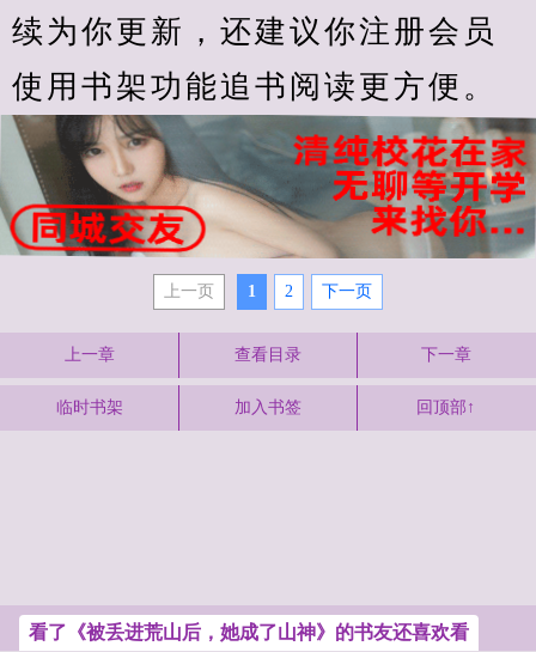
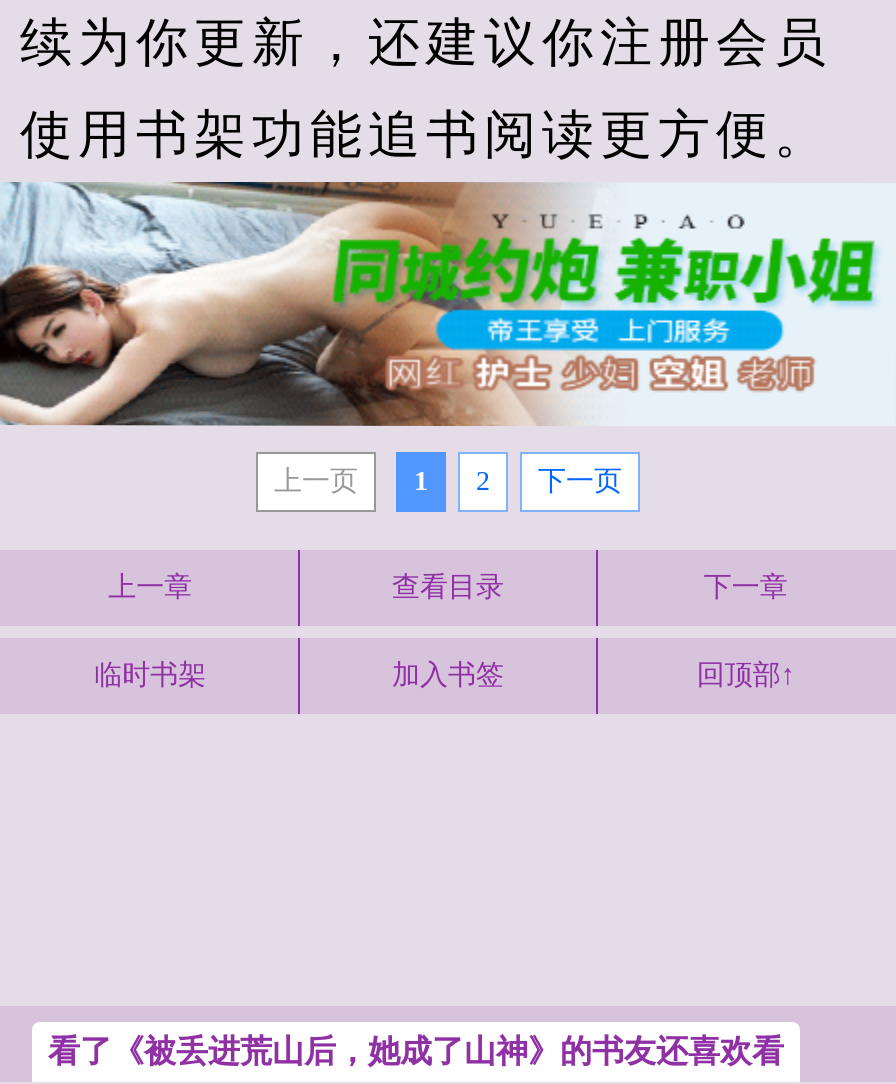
[4,114,532,260] [image] -> [6,180,890,428] [image]

